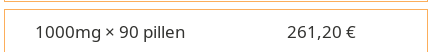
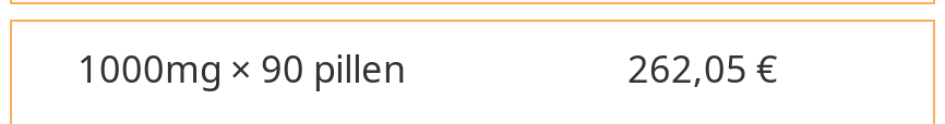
[287,20,356,43] 261,20 € -> [627,44,778,94] 262,05 €

